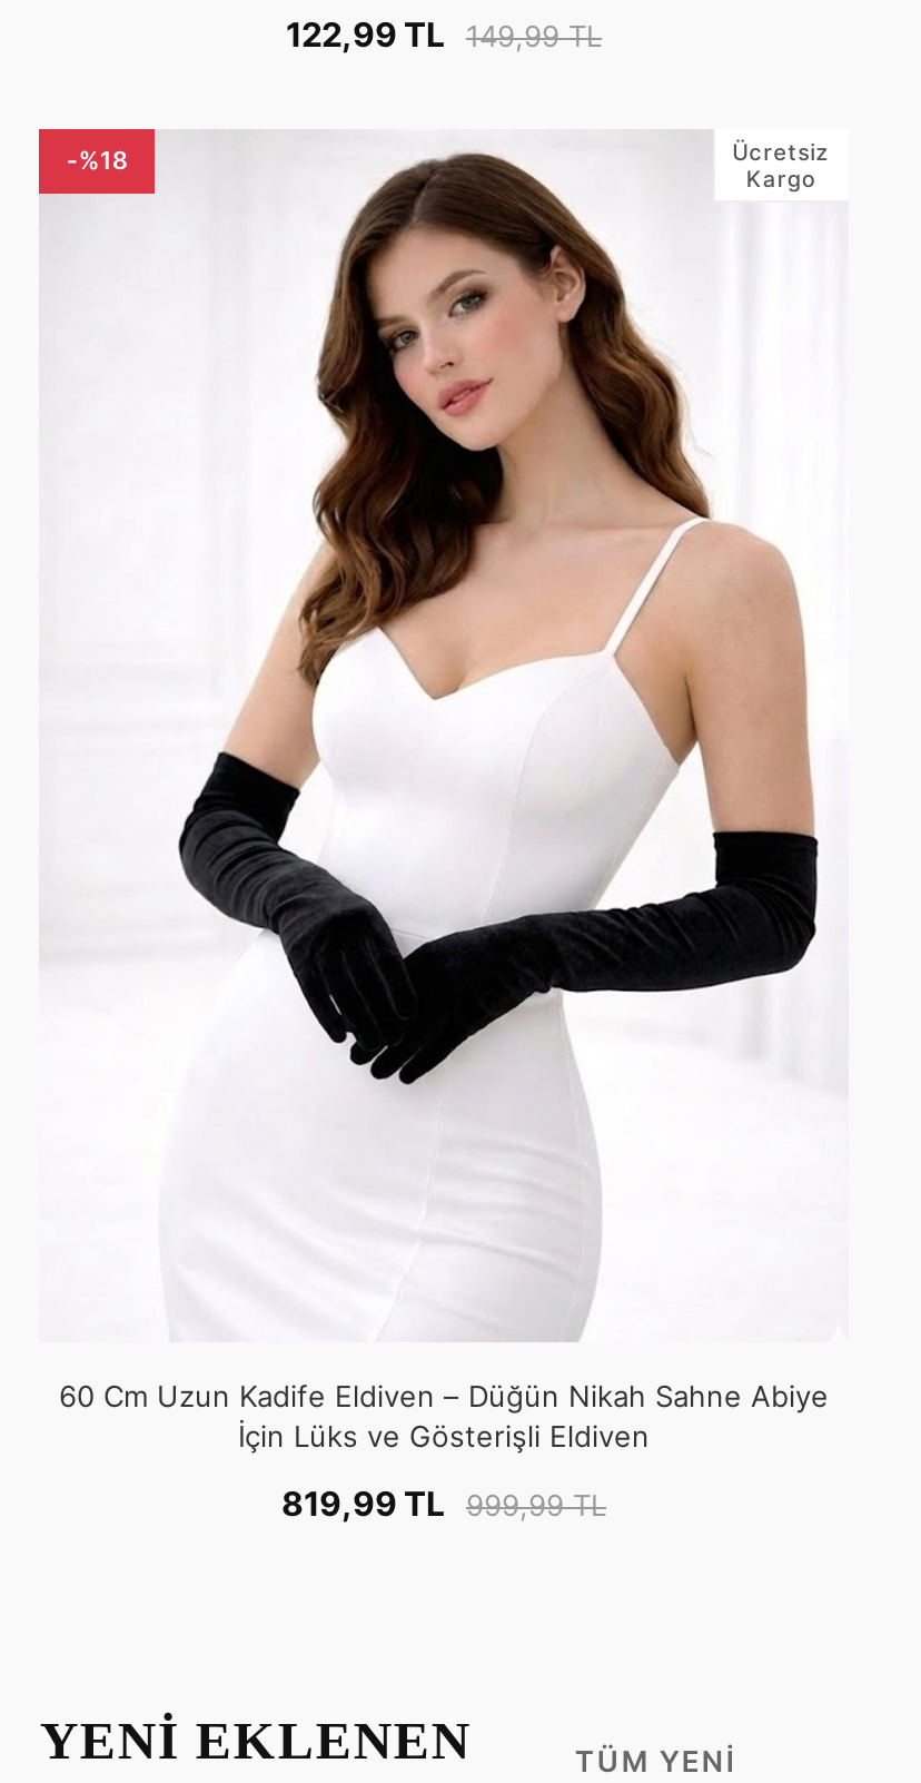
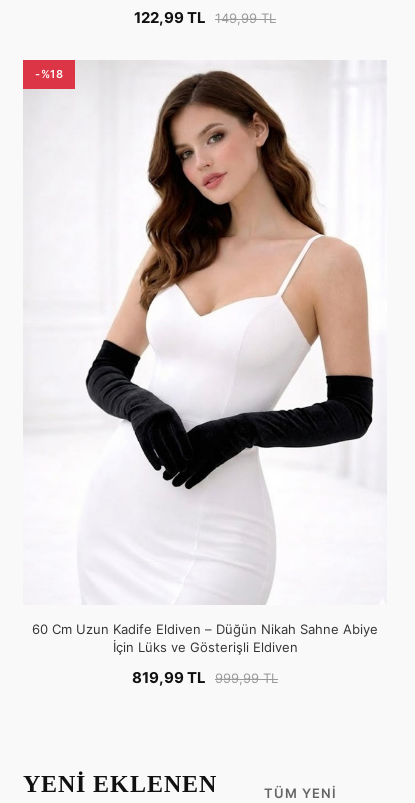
[732,139,830,192] Ücretsiz | Kargo -> none

